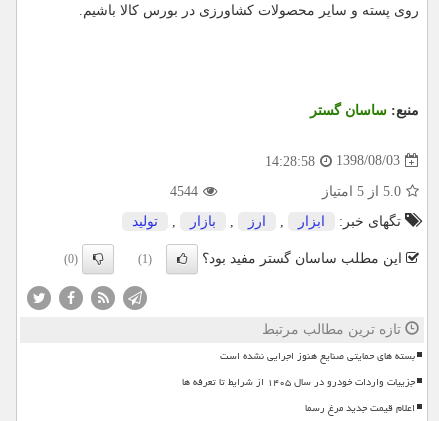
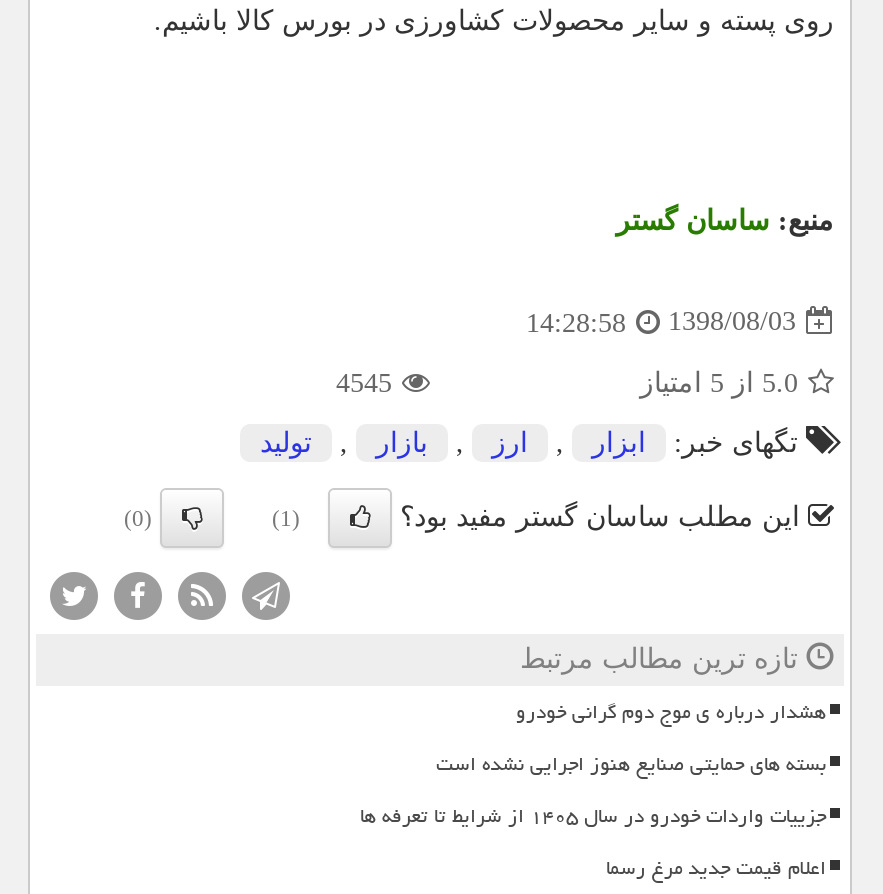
[170,184,198,199] 4544 -> [336,368,392,398] 4545
none -> [516,692,826,732] هشدار درباره ی موج دوم گرانی خودرو

